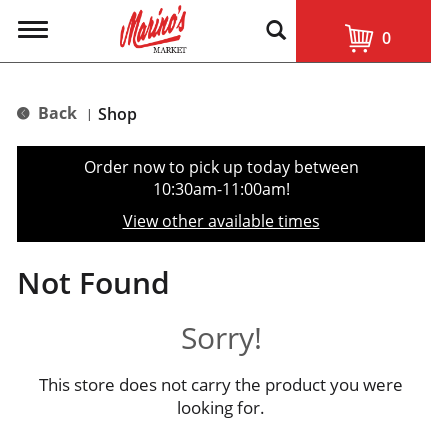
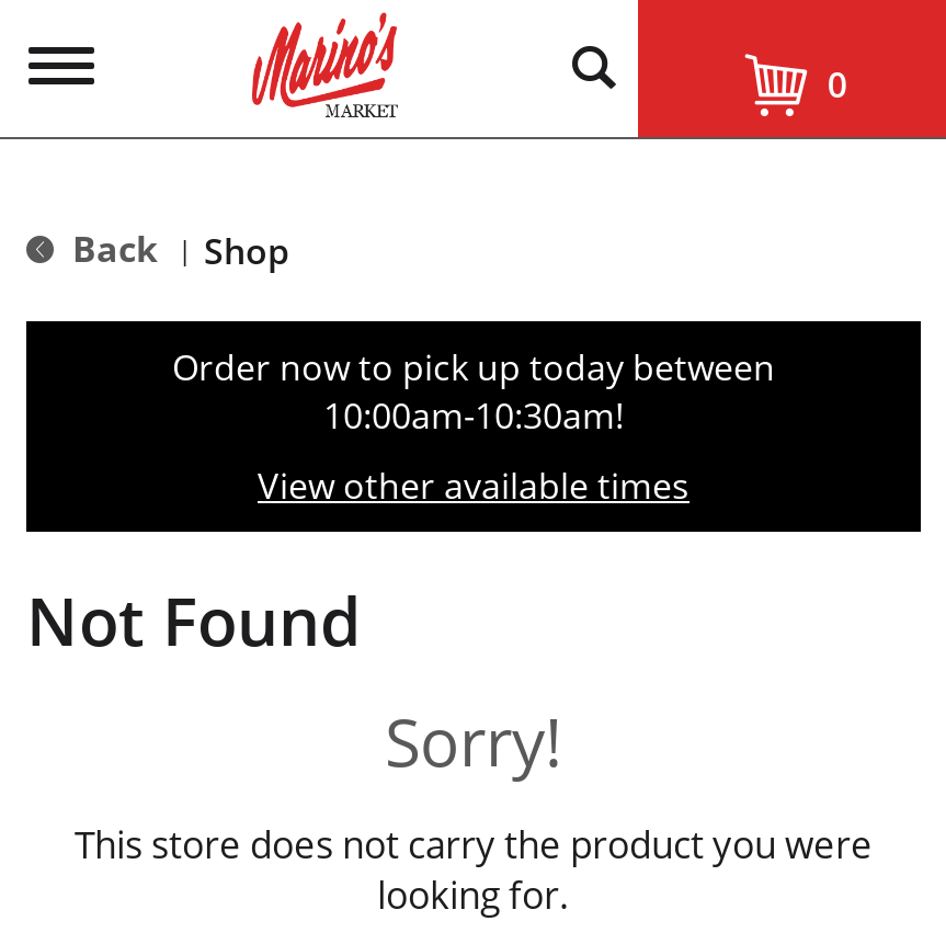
[152,178,289,200] 10:30am-11:00am! -> [323,391,624,440] 10:00am-10:30am!

